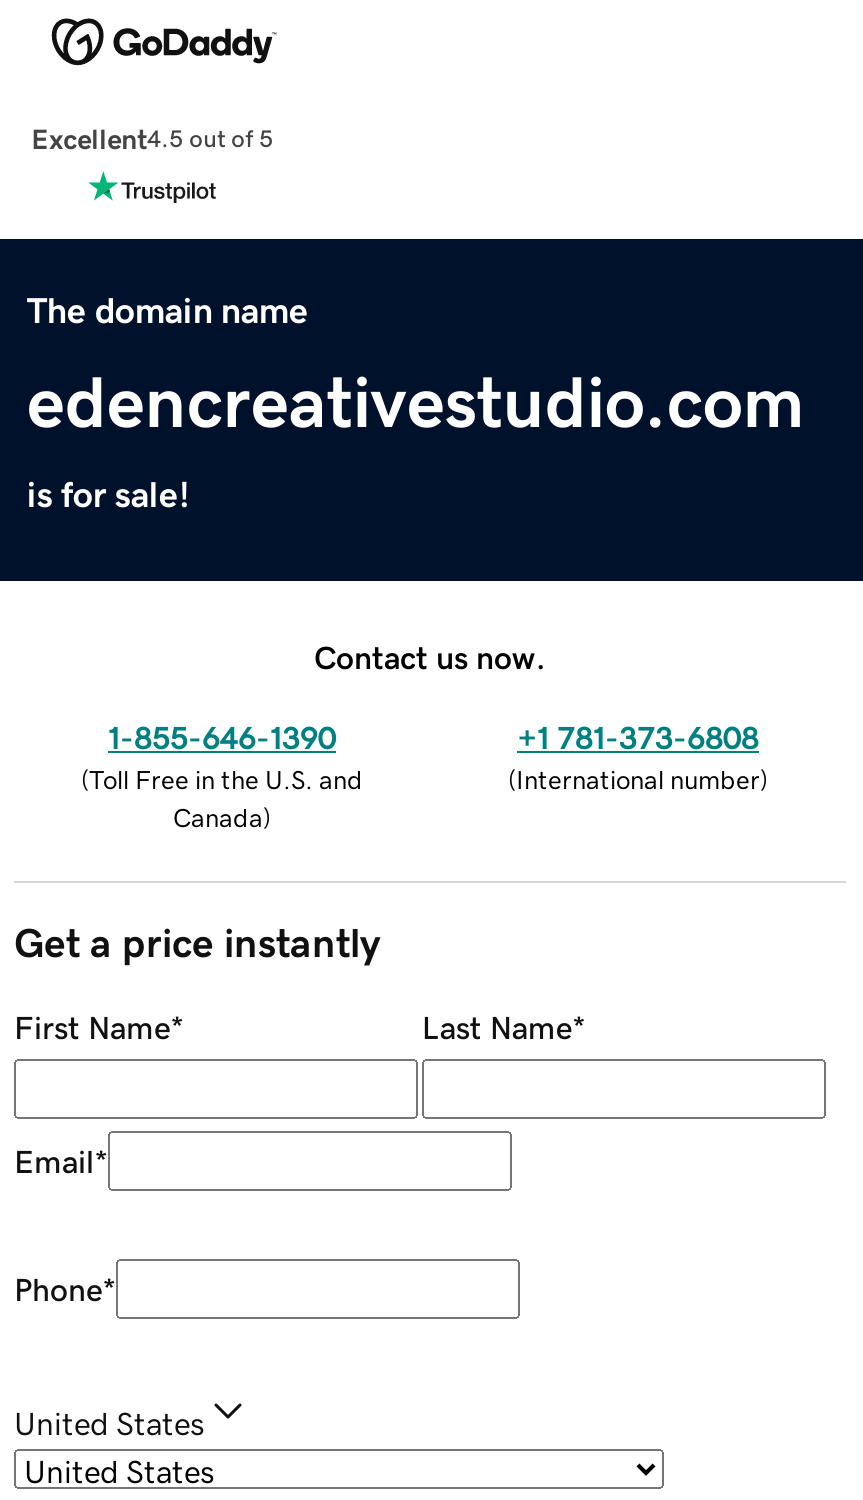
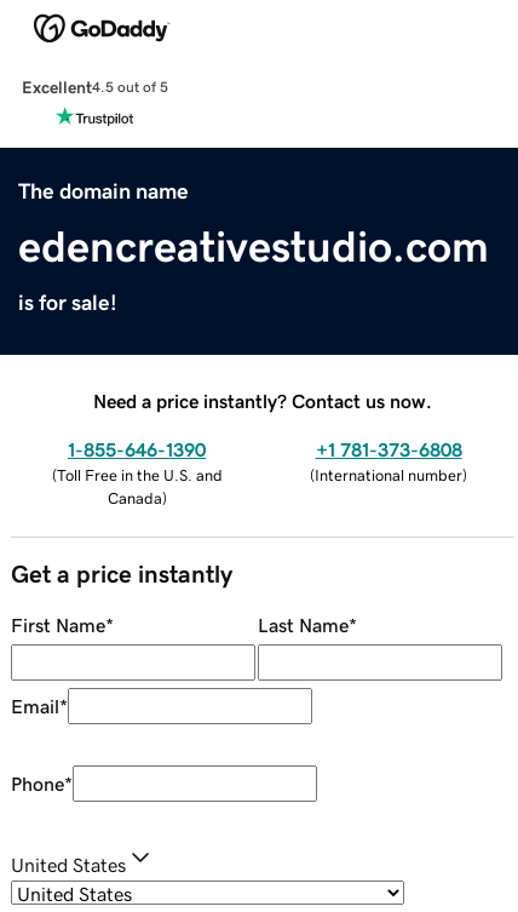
[314,640,546,672] Contact us now. -> [93,391,432,410] Need a price instantly? Contact us now.

